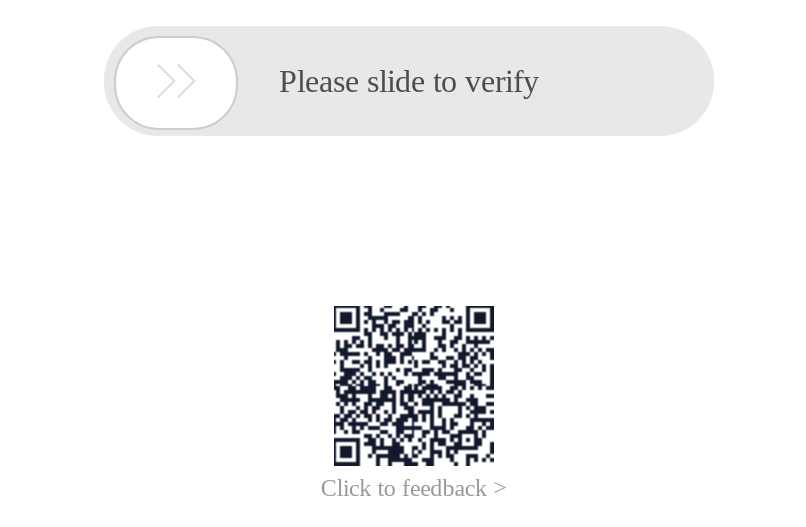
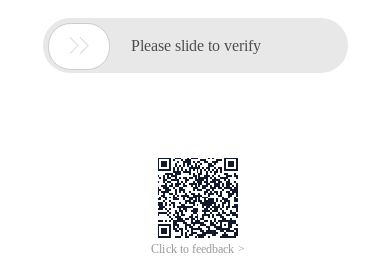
[332,304,496,468] [image] -> [157,157,238,239] [image]

